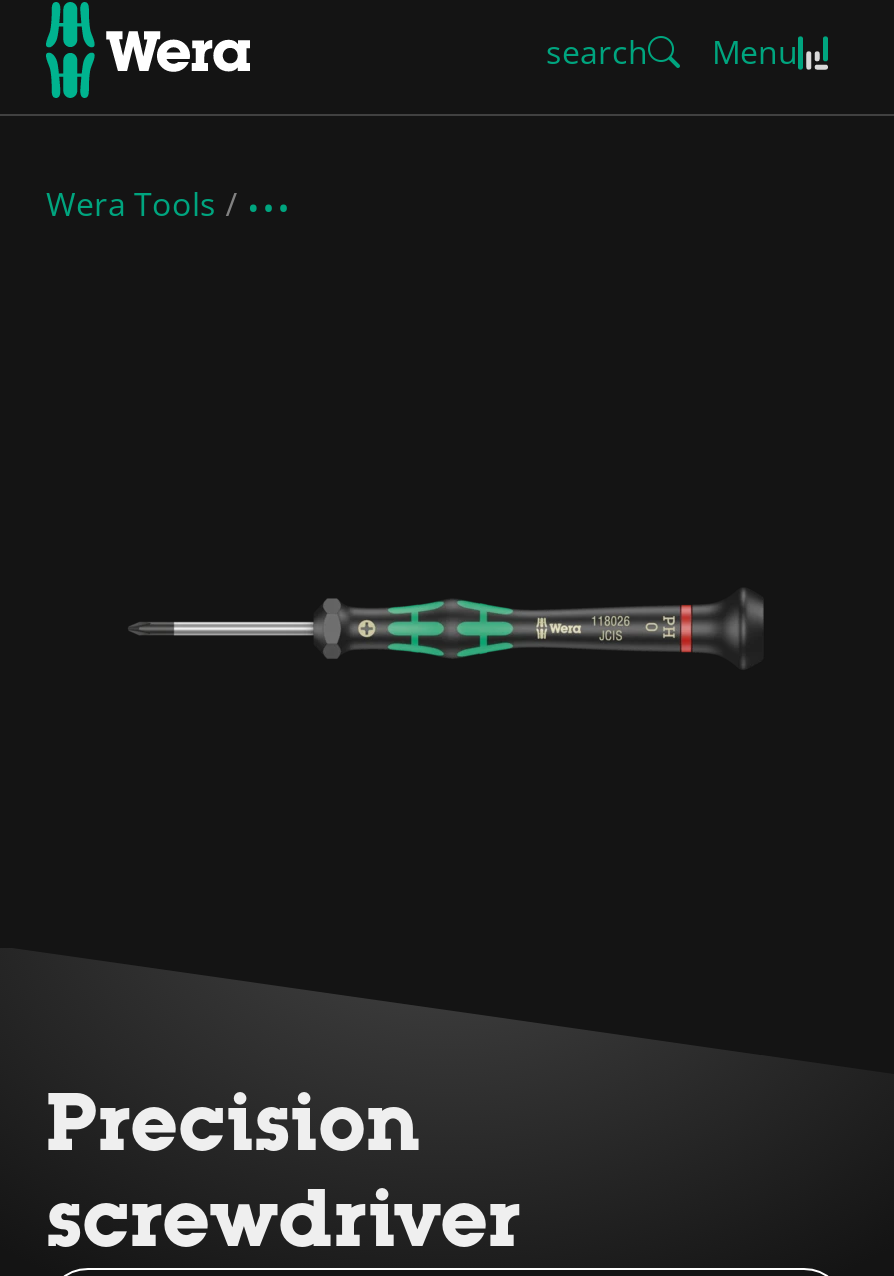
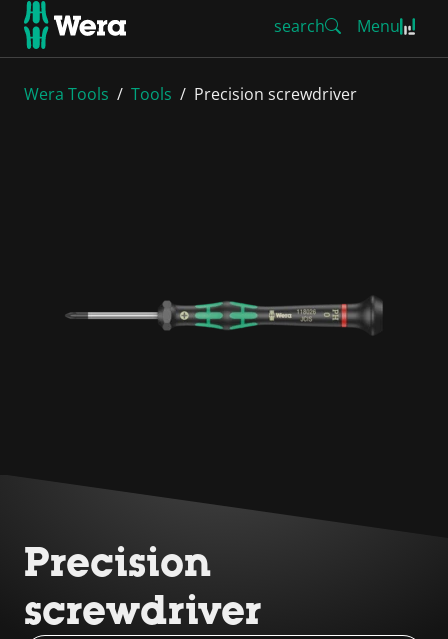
none -> [131,83,357,105] Tools | Precision screwdriver

